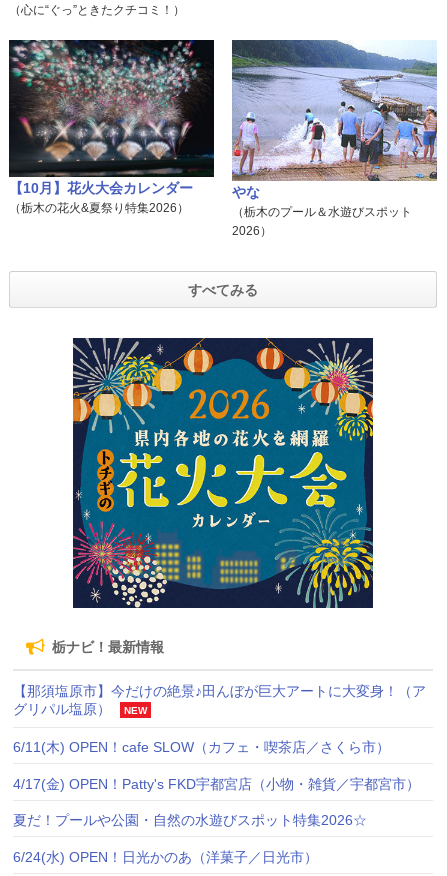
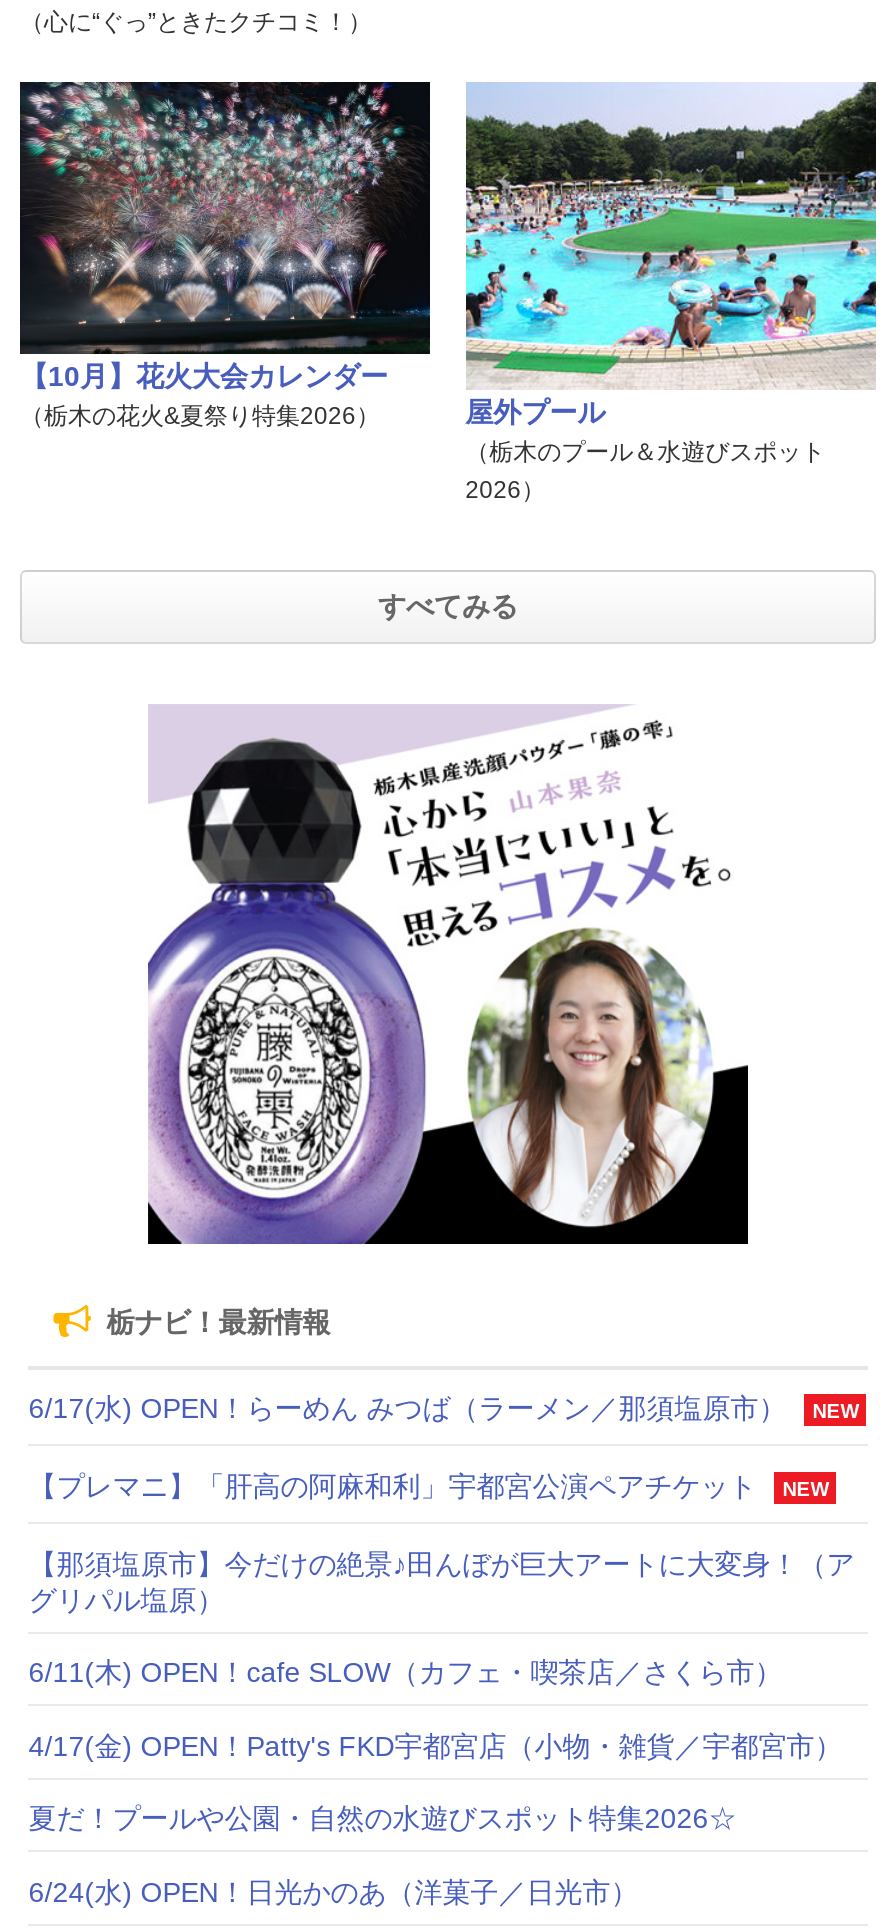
[231,39,438,200] [image] | やな -> [464,80,878,427] [image] | 屋外プール
[72,337,374,609] [image] -> [146,702,750,1246] [image]
none -> [29,1392,859,1501] 6/17(水) OPEN！らーめん みつば（ラーメン／那須塩原市） | NEW | 【プレマニ】「肝高の阿麻和利」宇都宮公演ペアチケット | NEW
[124,705,147,716] NEW -> none

